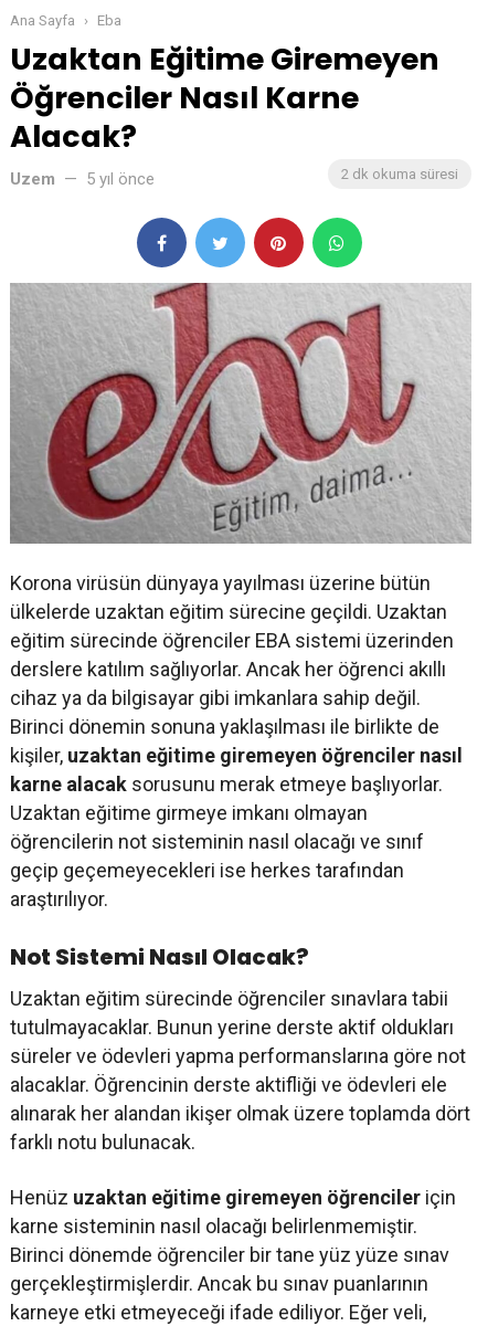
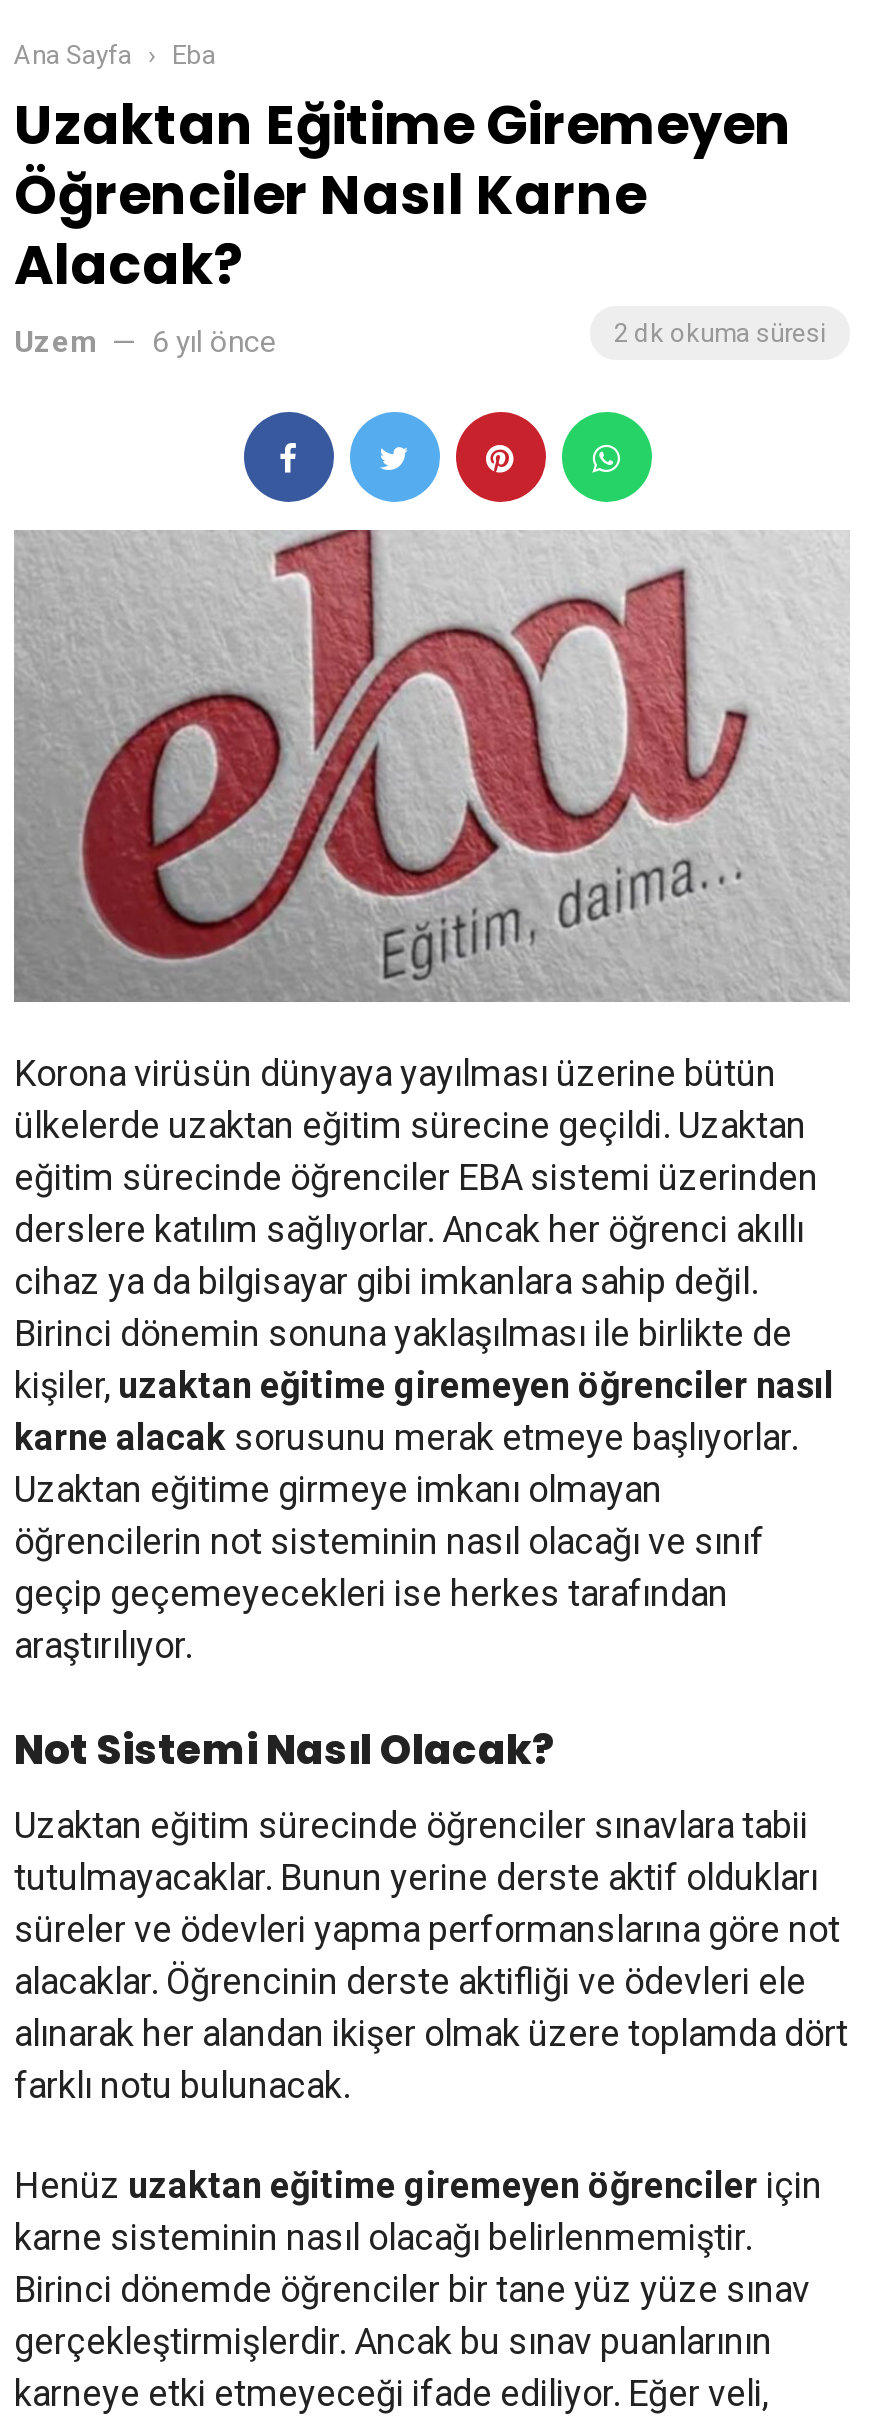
[10,169,155,189] Uzem — 5 yıl önce -> [14,324,276,360] Uzem — 6 yıl önce

